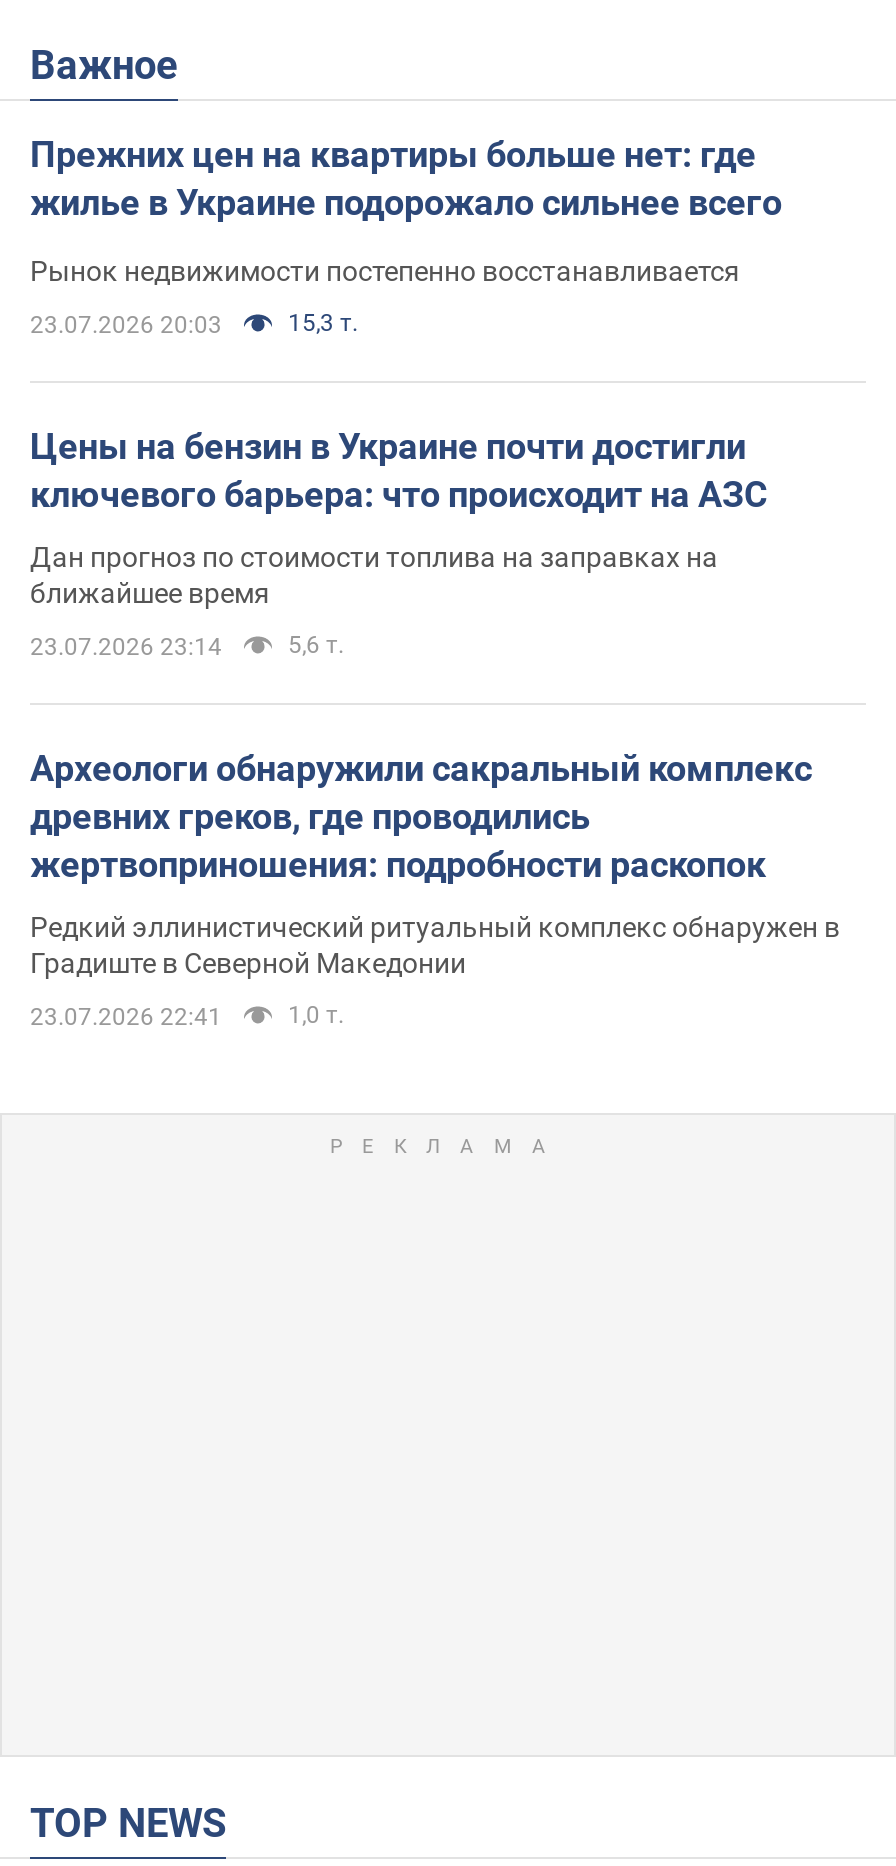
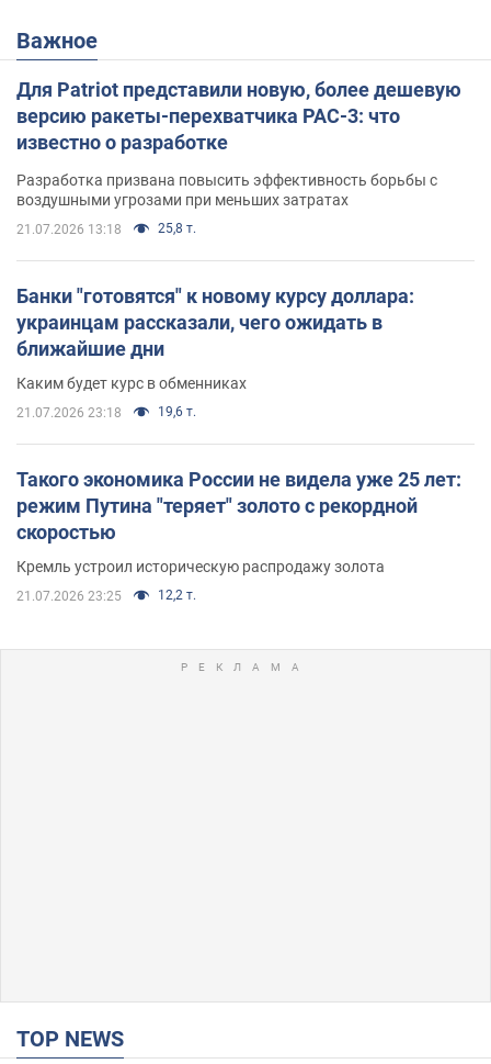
[30,132,782,222] Прежних цен на квартиры больше нет: где | жилье в Украине подорожало сильнее всего -> [16,78,461,153] Для Patriot представили новую, более дешевую | версию ракеты-перехватчика PAC-3: что | известно о разработке
[30,254,740,286] Рынок недвижимости постепенно восстанавливается -> [16,171,437,208] Разработка призвана повысить эффективность борьбы с | воздушными угрозами при меньших затратах
[30,308,358,338] 23.07.2026 20:03 | 15,3 т. -> [16,220,196,237] 21.07.2026 13:18 | 25,8 т.
[30,424,768,514] Цены на бензин в Украине почти достигли | ключевого барьера: что происходит на АЗС -> [16,284,414,360] Банки "готовятся" к новому курсу доллара: | украинцам рассказали, чего ожидать в | ближайшие дни
[30,540,718,608] Дан прогноз по стоимости топлива на заправках на | ближайшее время -> [16,374,247,392] Каким будет курс в обменниках
[30,630,344,660] 23.07.2026 23:14 | 5,6 т. -> [16,404,196,420] 21.07.2026 23:18 | 19,6 т.
[30,746,812,884] Археологи обнаружили сакральный комплекс | древних греков, где проводились | жертвоприношения: подробности раскопок -> [16,467,461,543] Такого экономика России не видела уже 25 лет: | режим Путина "теряет" золото с рекордной | скоростью
[30,910,840,978] Редкий эллинистический ритуальный комплекс обнаружен в | Градиште в Северной Македонии -> [16,557,385,575] Кремль устроил историческую распродажу золота
[30,1000,344,1030] 23.07.2026 22:41 | 1,0 т. -> [16,587,196,604] 21.07.2026 23:25 | 12,2 т.

